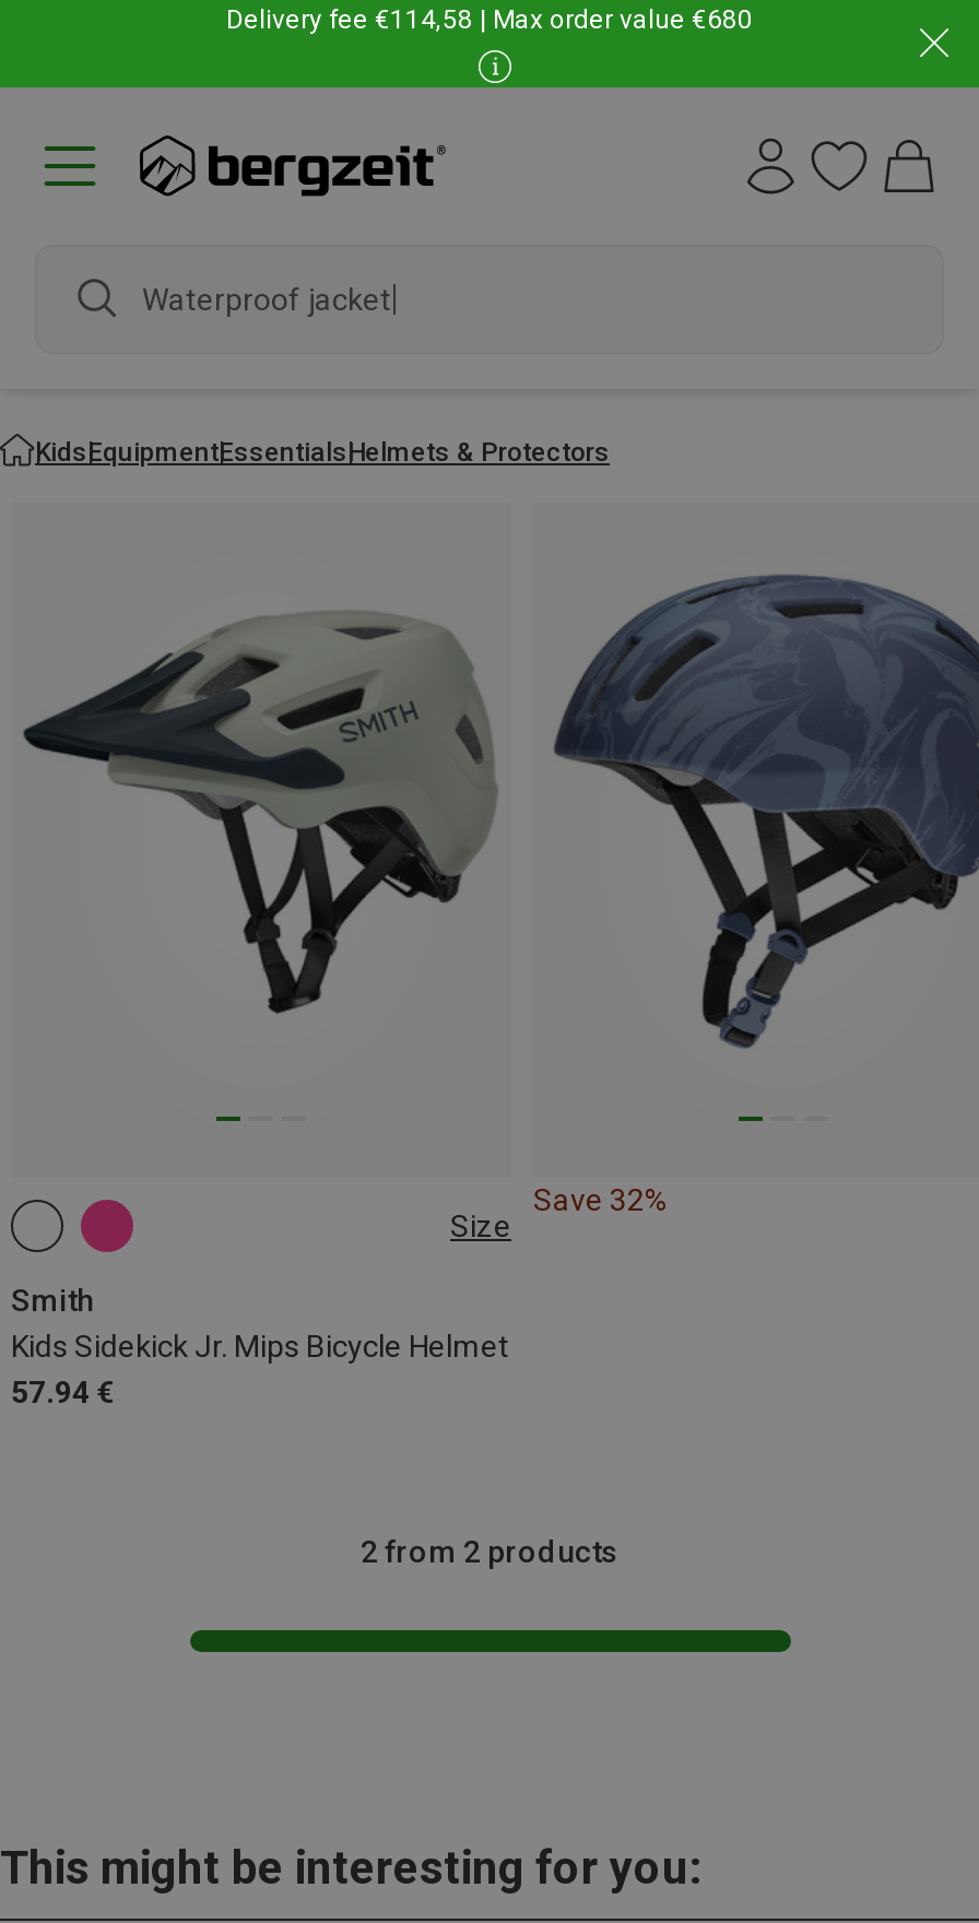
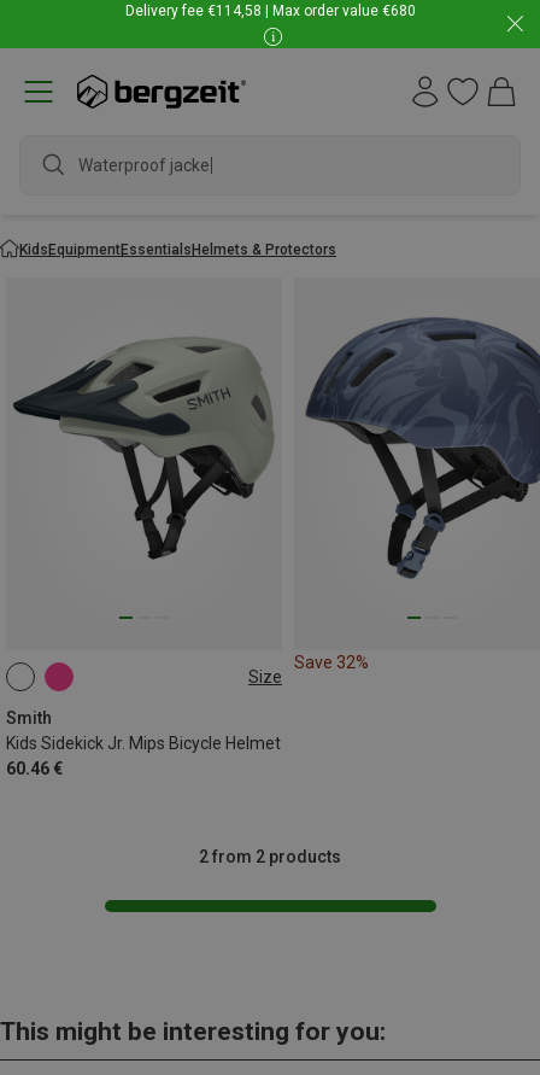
[11,1375,114,1410] 57.94 € -> [6,759,63,778] 60.46 €

